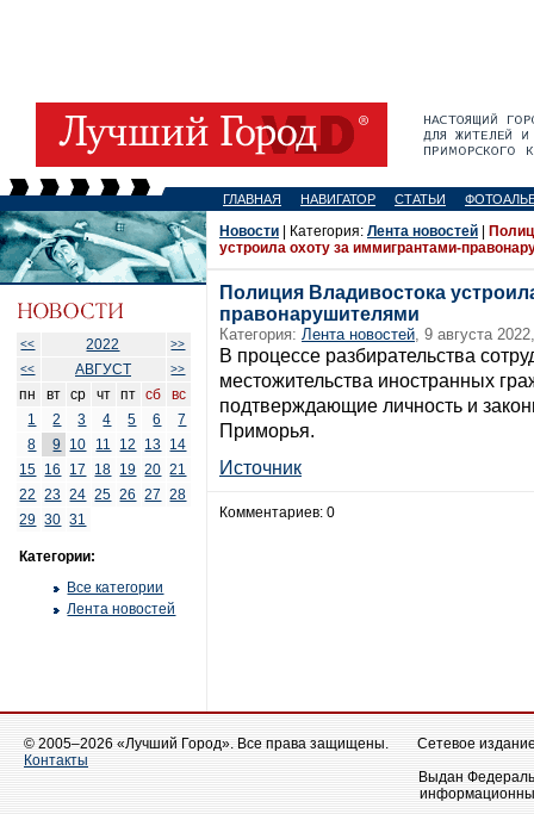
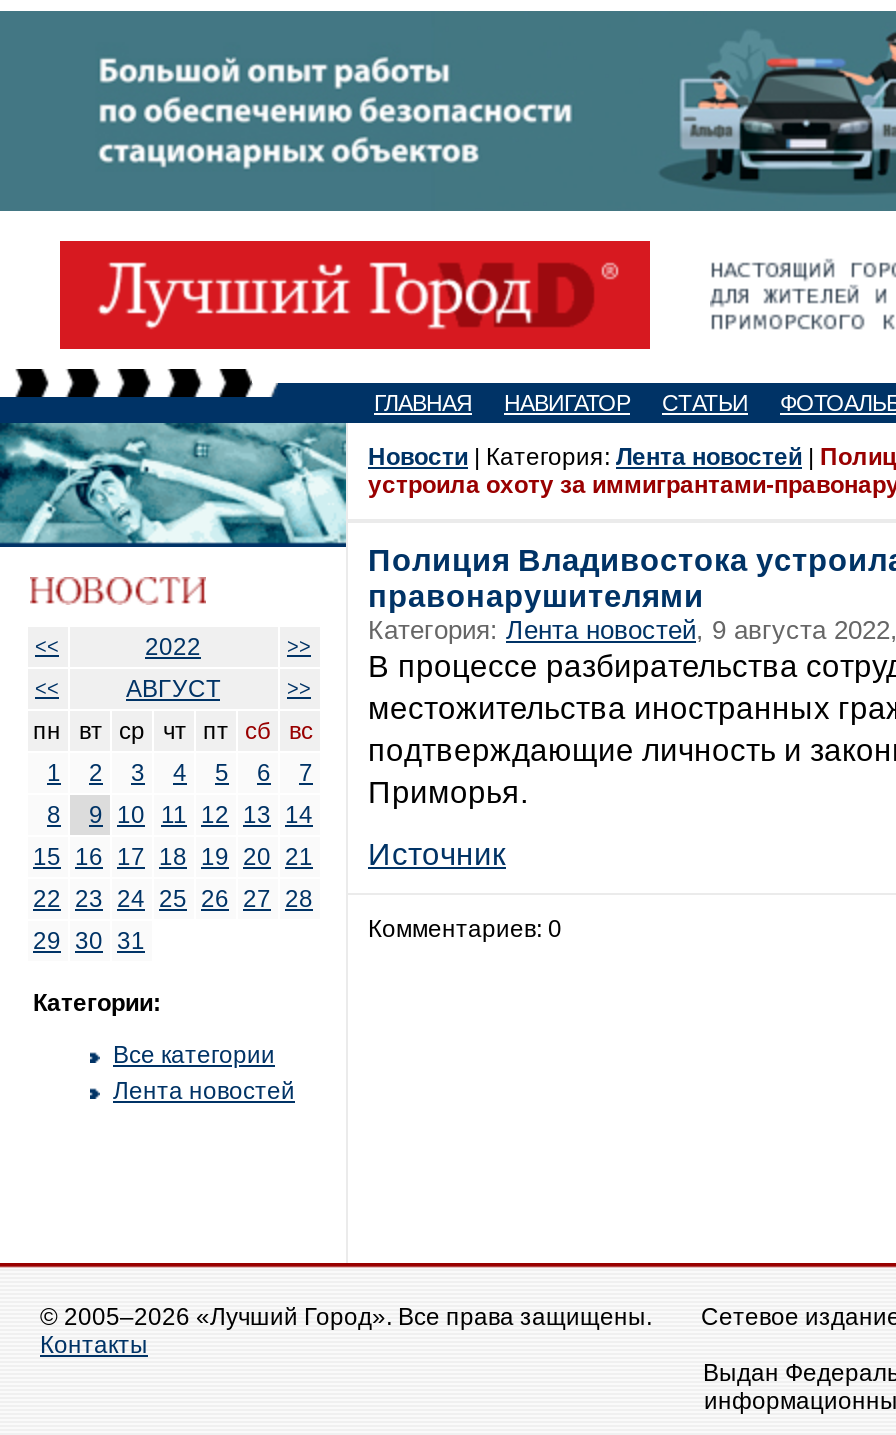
none -> [6,9,890,213] [image]

